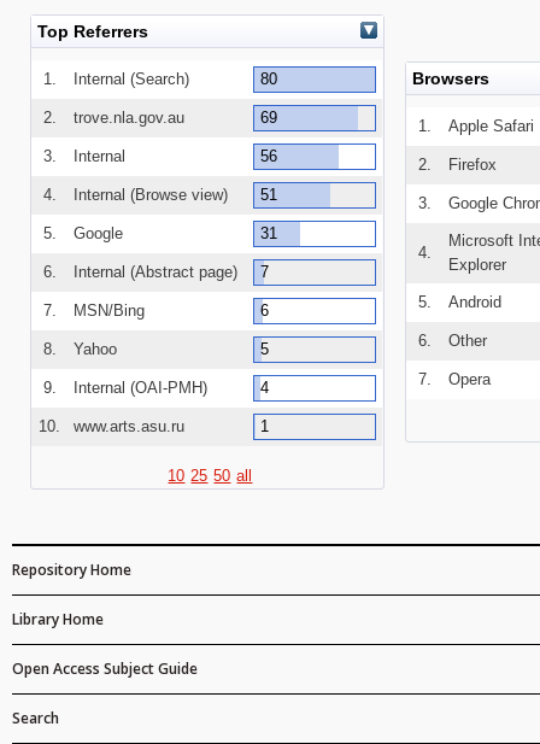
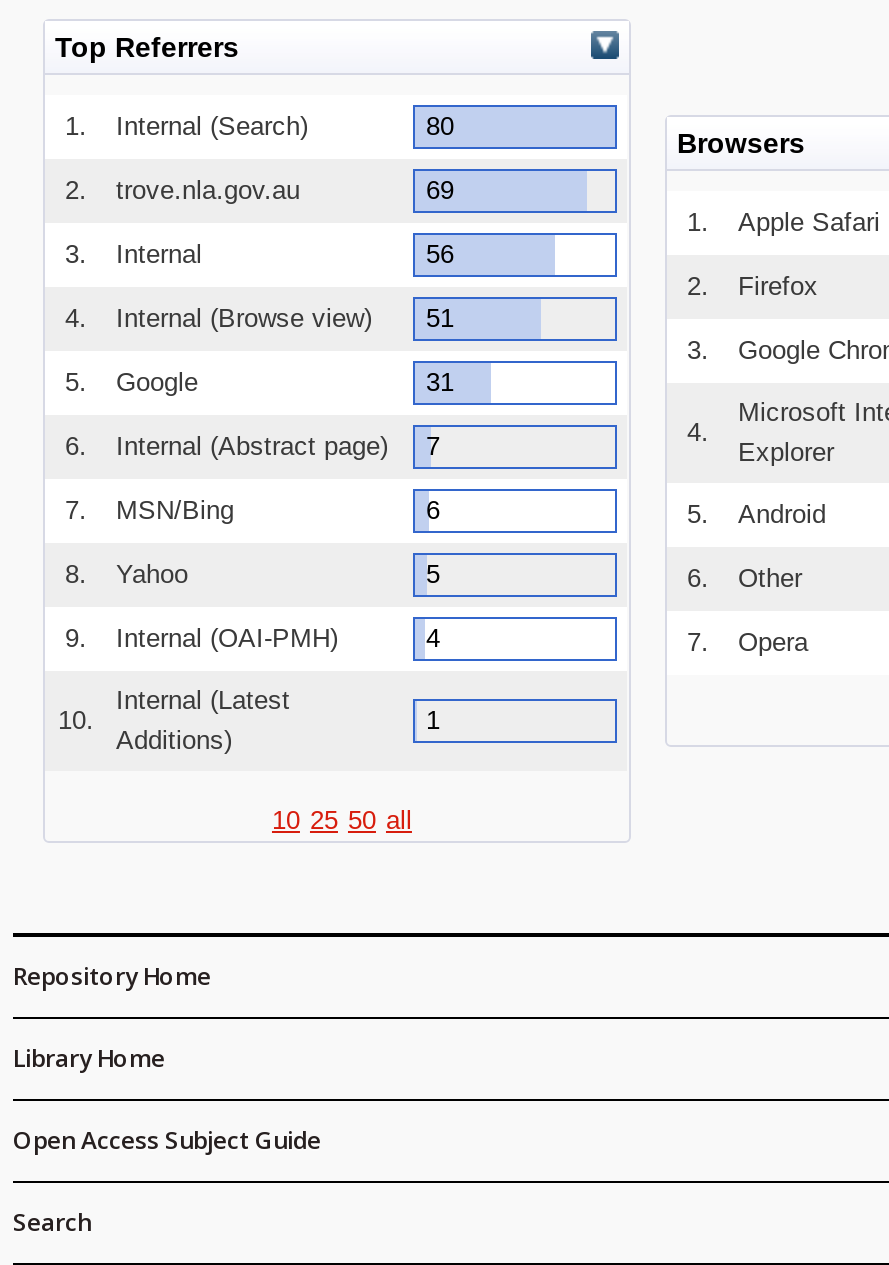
[74,417,185,435] www.arts.asu.ru -> [116,685,290,755] Internal (Latest | Additions)

